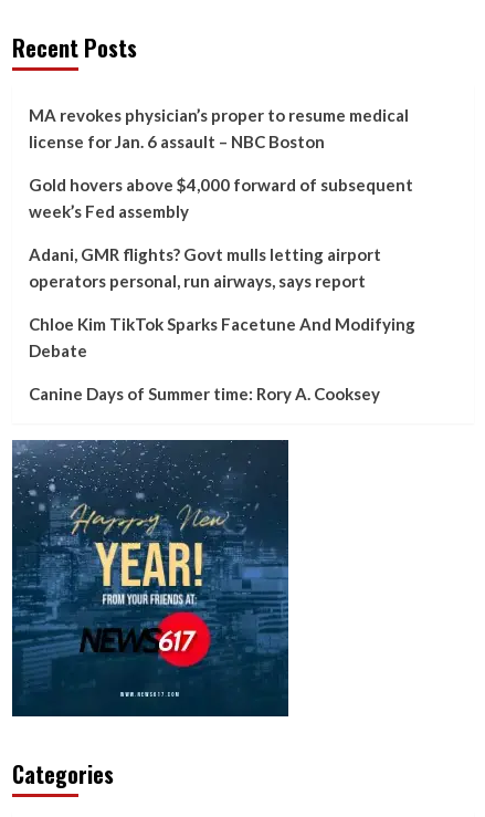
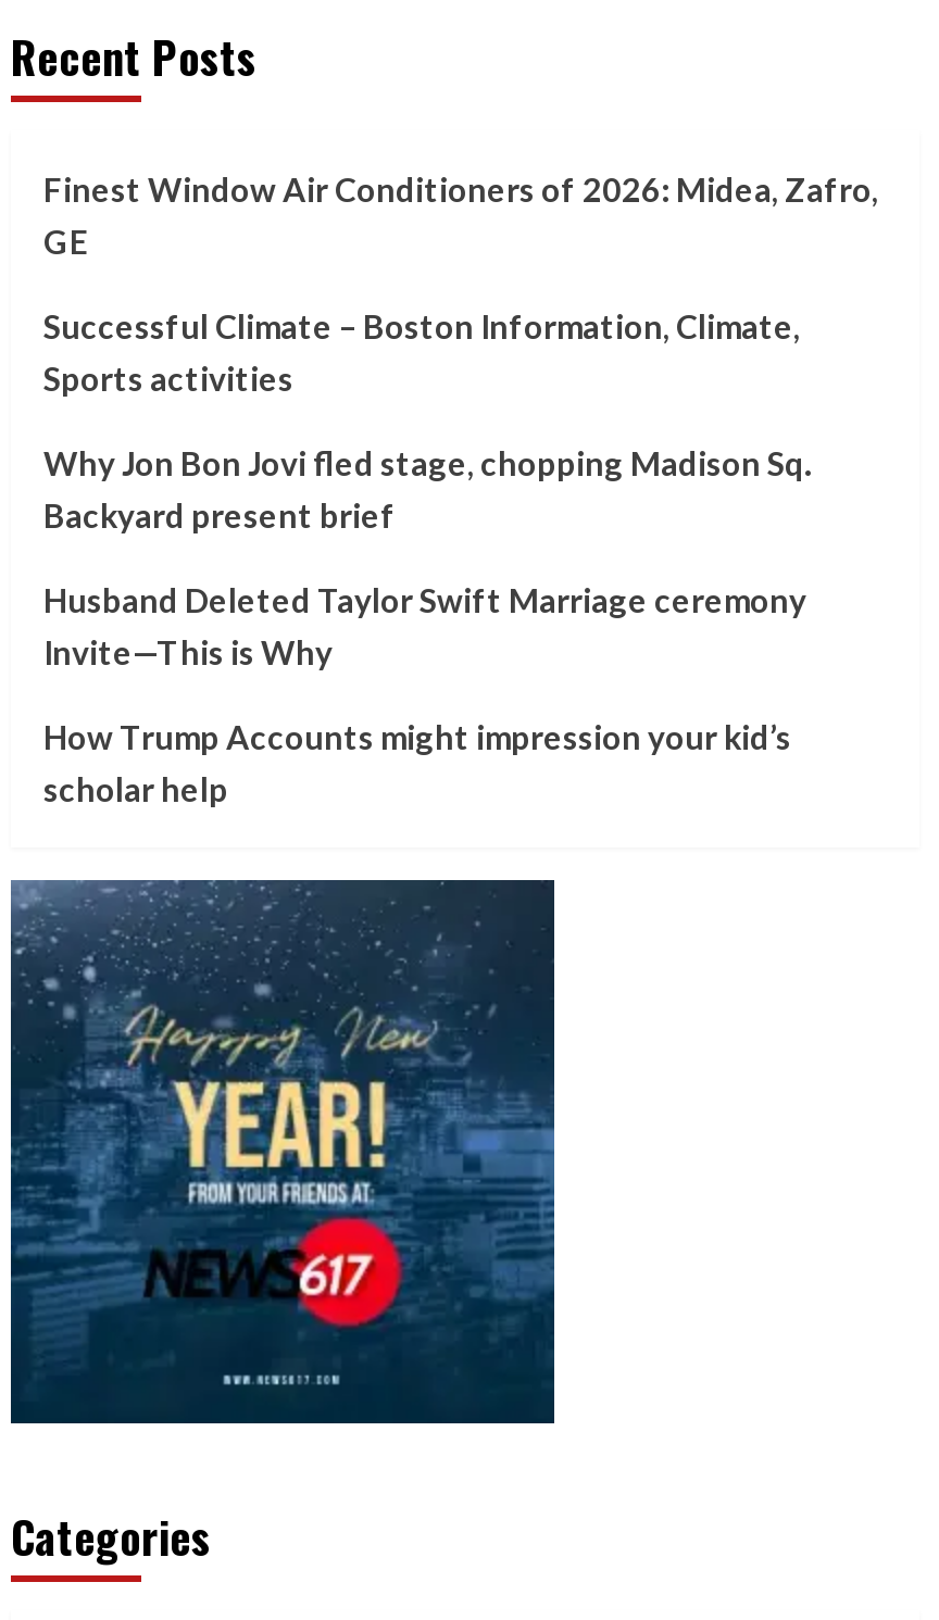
[29,105,409,152] MA revokes physician’s proper to resume medical | license for Jan. 6 assault – NBC Boston -> [43,170,878,261] Finest Window Air Conditioners of 2026: Midea, Zafro, | GE
[29,175,413,221] Gold hovers above $4,000 forward of subsequent | week’s Fed assembly -> [43,307,800,398] Successful Climate – Boston Information, Climate, | Sports activities
[29,245,381,291] Adani, GMR flights? Govt mulls letting airport | operators personal, run airways, says report -> [43,444,811,535] Why Jon Bon Jovi fled stage, chopping Madison Sq. | Backyard present brief
[29,314,415,361] Chloe Kim TikTok Sparks Facetune And Modifying | Debate -> [43,581,806,672] Husband Deleted Taylor Swift Marriage ceremony | Invite—This is Why
[29,384,380,404] Canine Days of Summer time: Rory A. Cooksey -> [43,718,791,809] How Trump Accounts might impression your kid’s | scholar help

